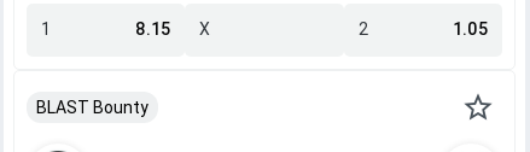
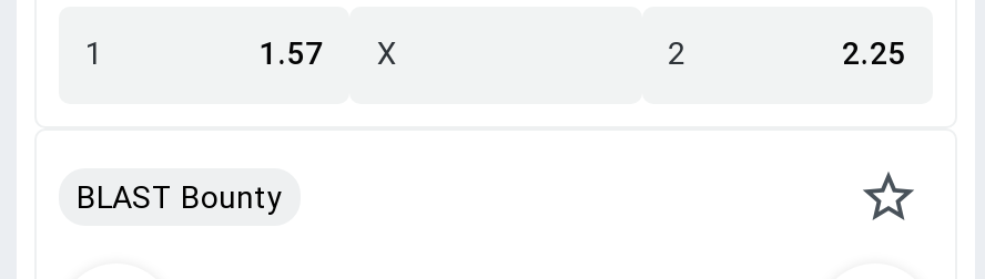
[136,19,211,39] 8.15 X -> [259,35,397,71] 1.57 X
[453,19,488,39] 1.05 -> [842,35,906,71] 2.25

